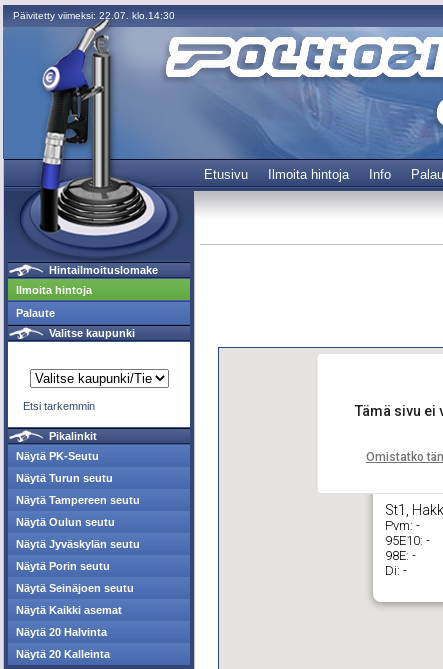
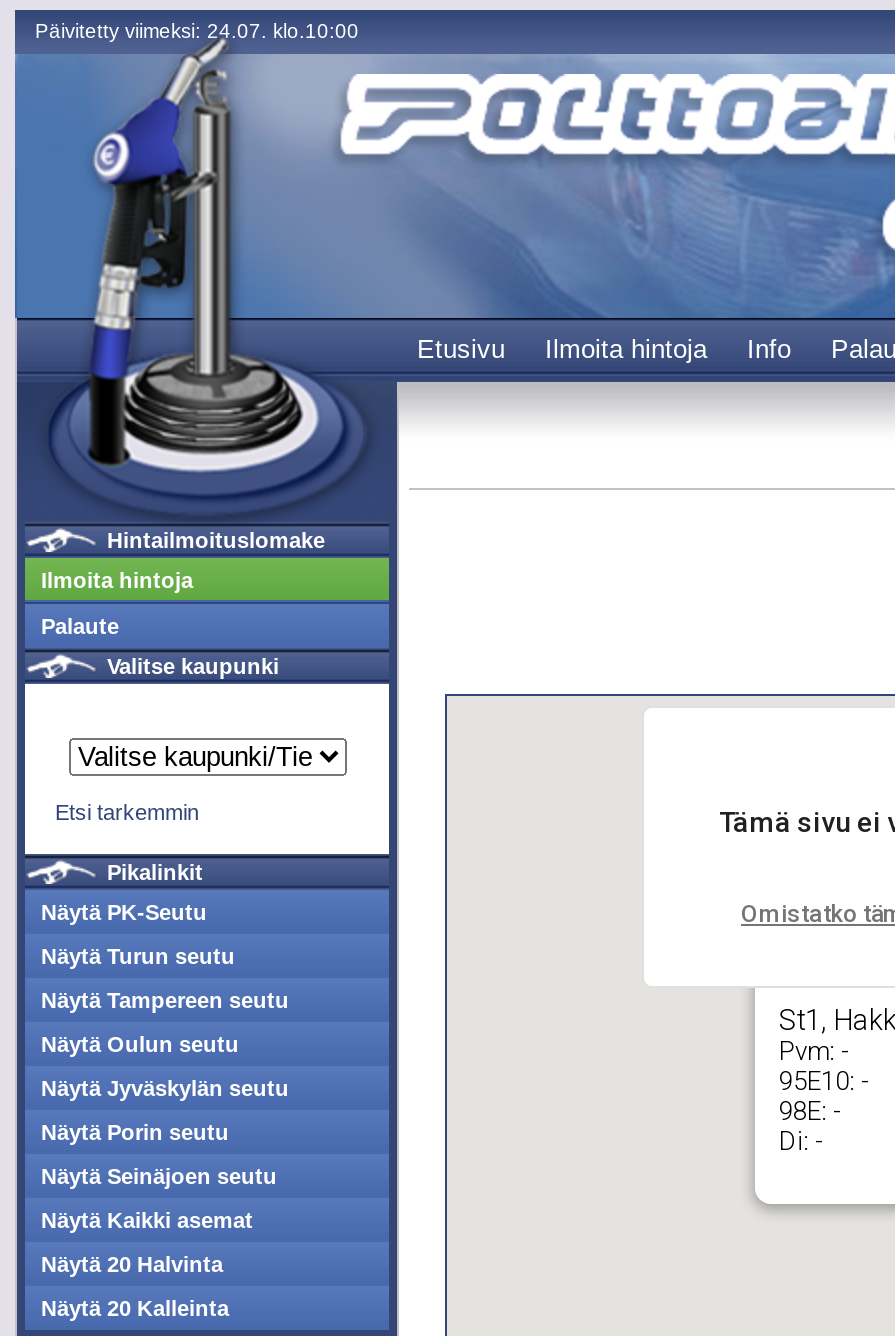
[13,10,175,21] Päivitetty viimeksi: 22.07. klo.14:30 -> [35,20,359,42] Päivitetty viimeksi: 24.07. klo.10:00

